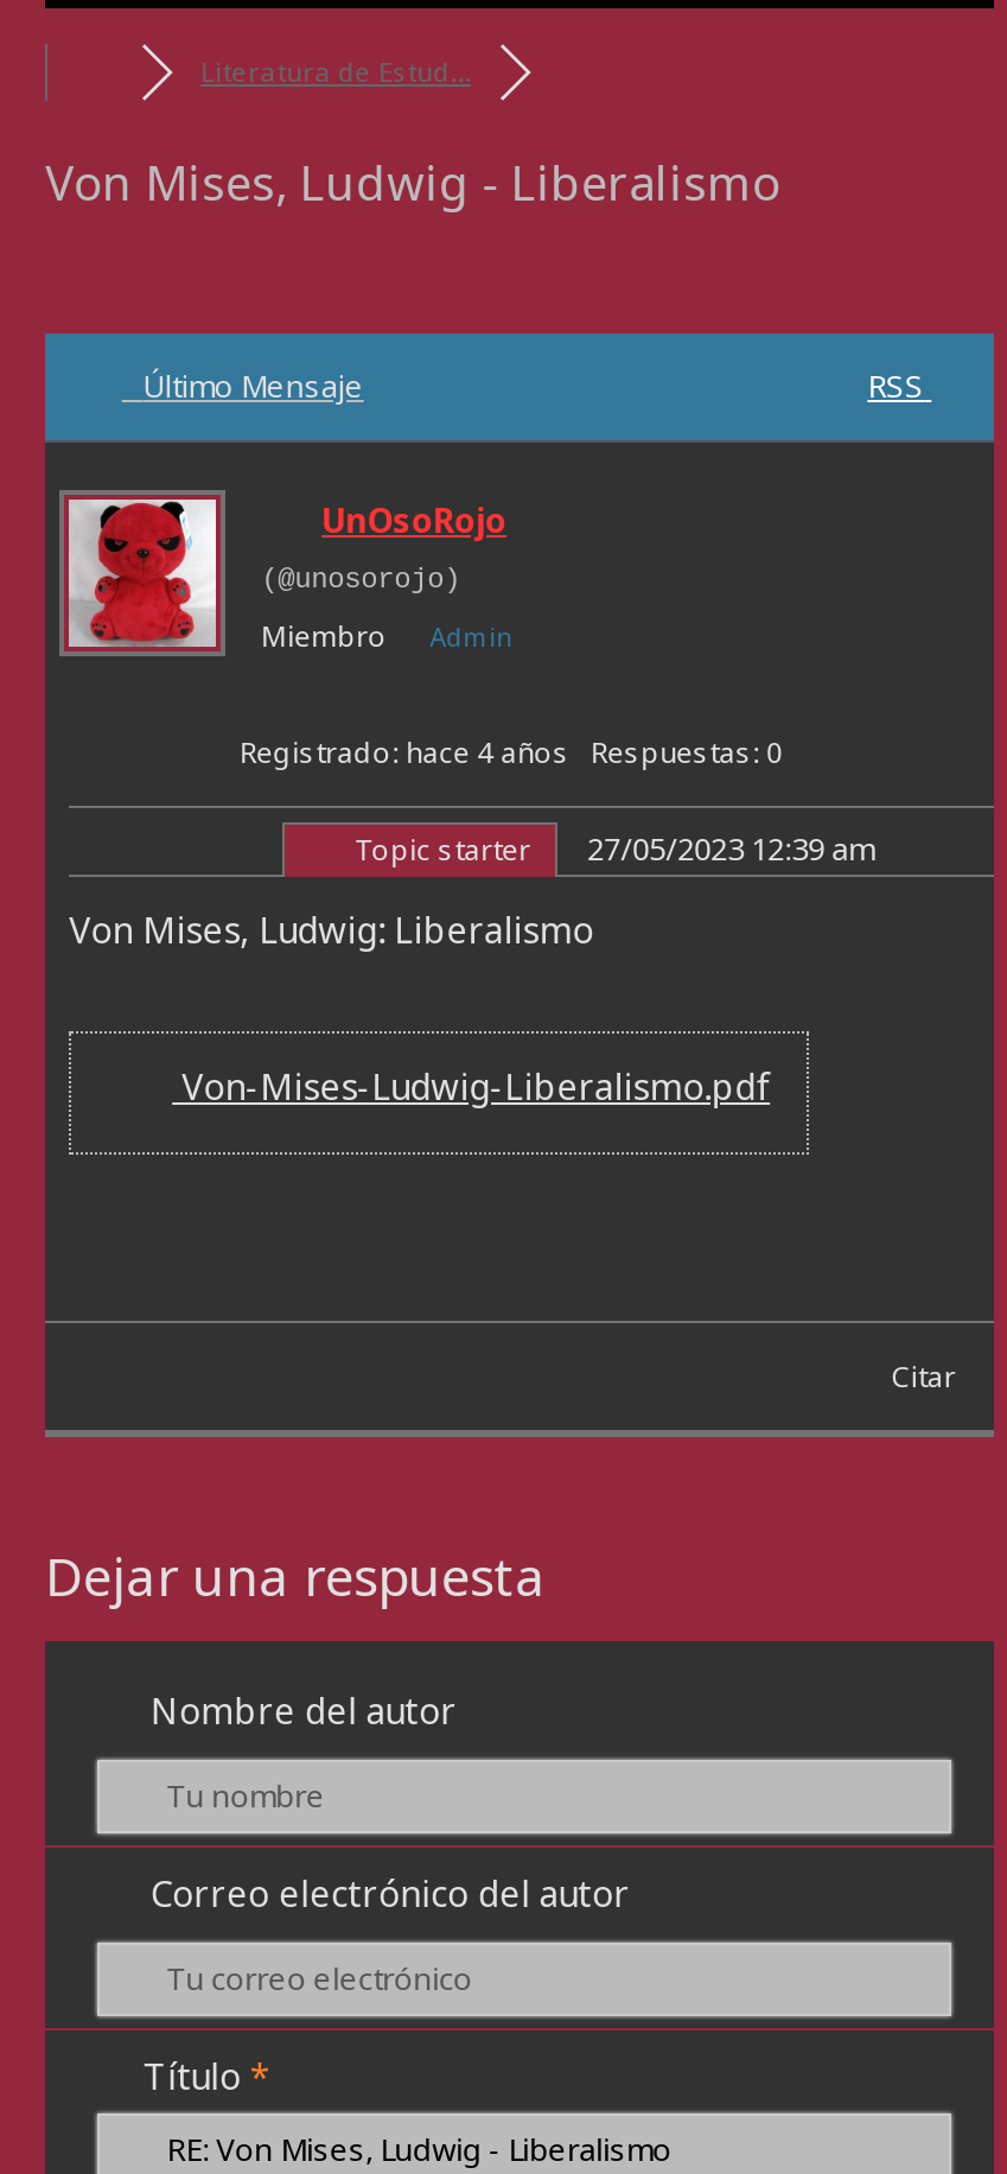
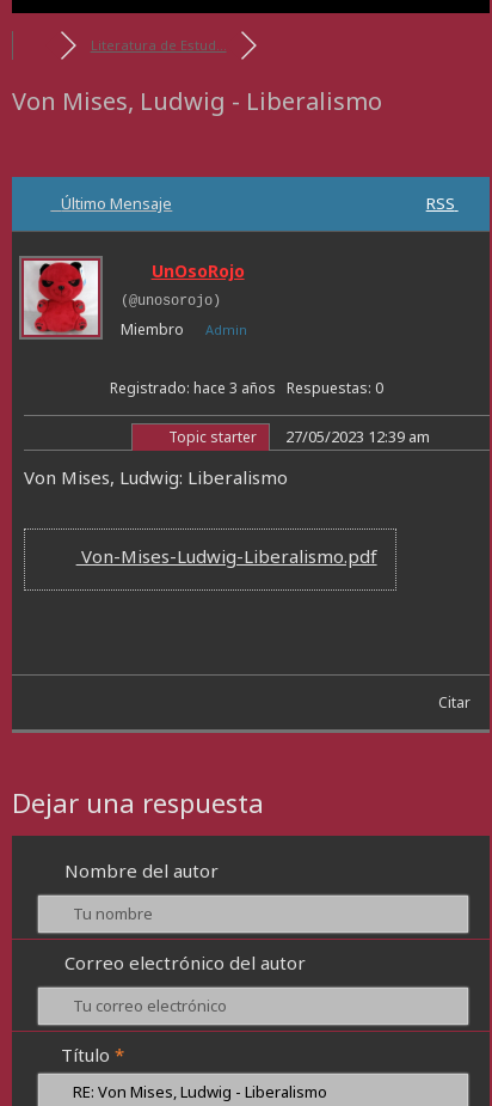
[240,733,783,773] Registrado: hace 4 años Respuestas: 0 -> [110,378,383,399] Registrado: hace 3 años Respuestas: 0

